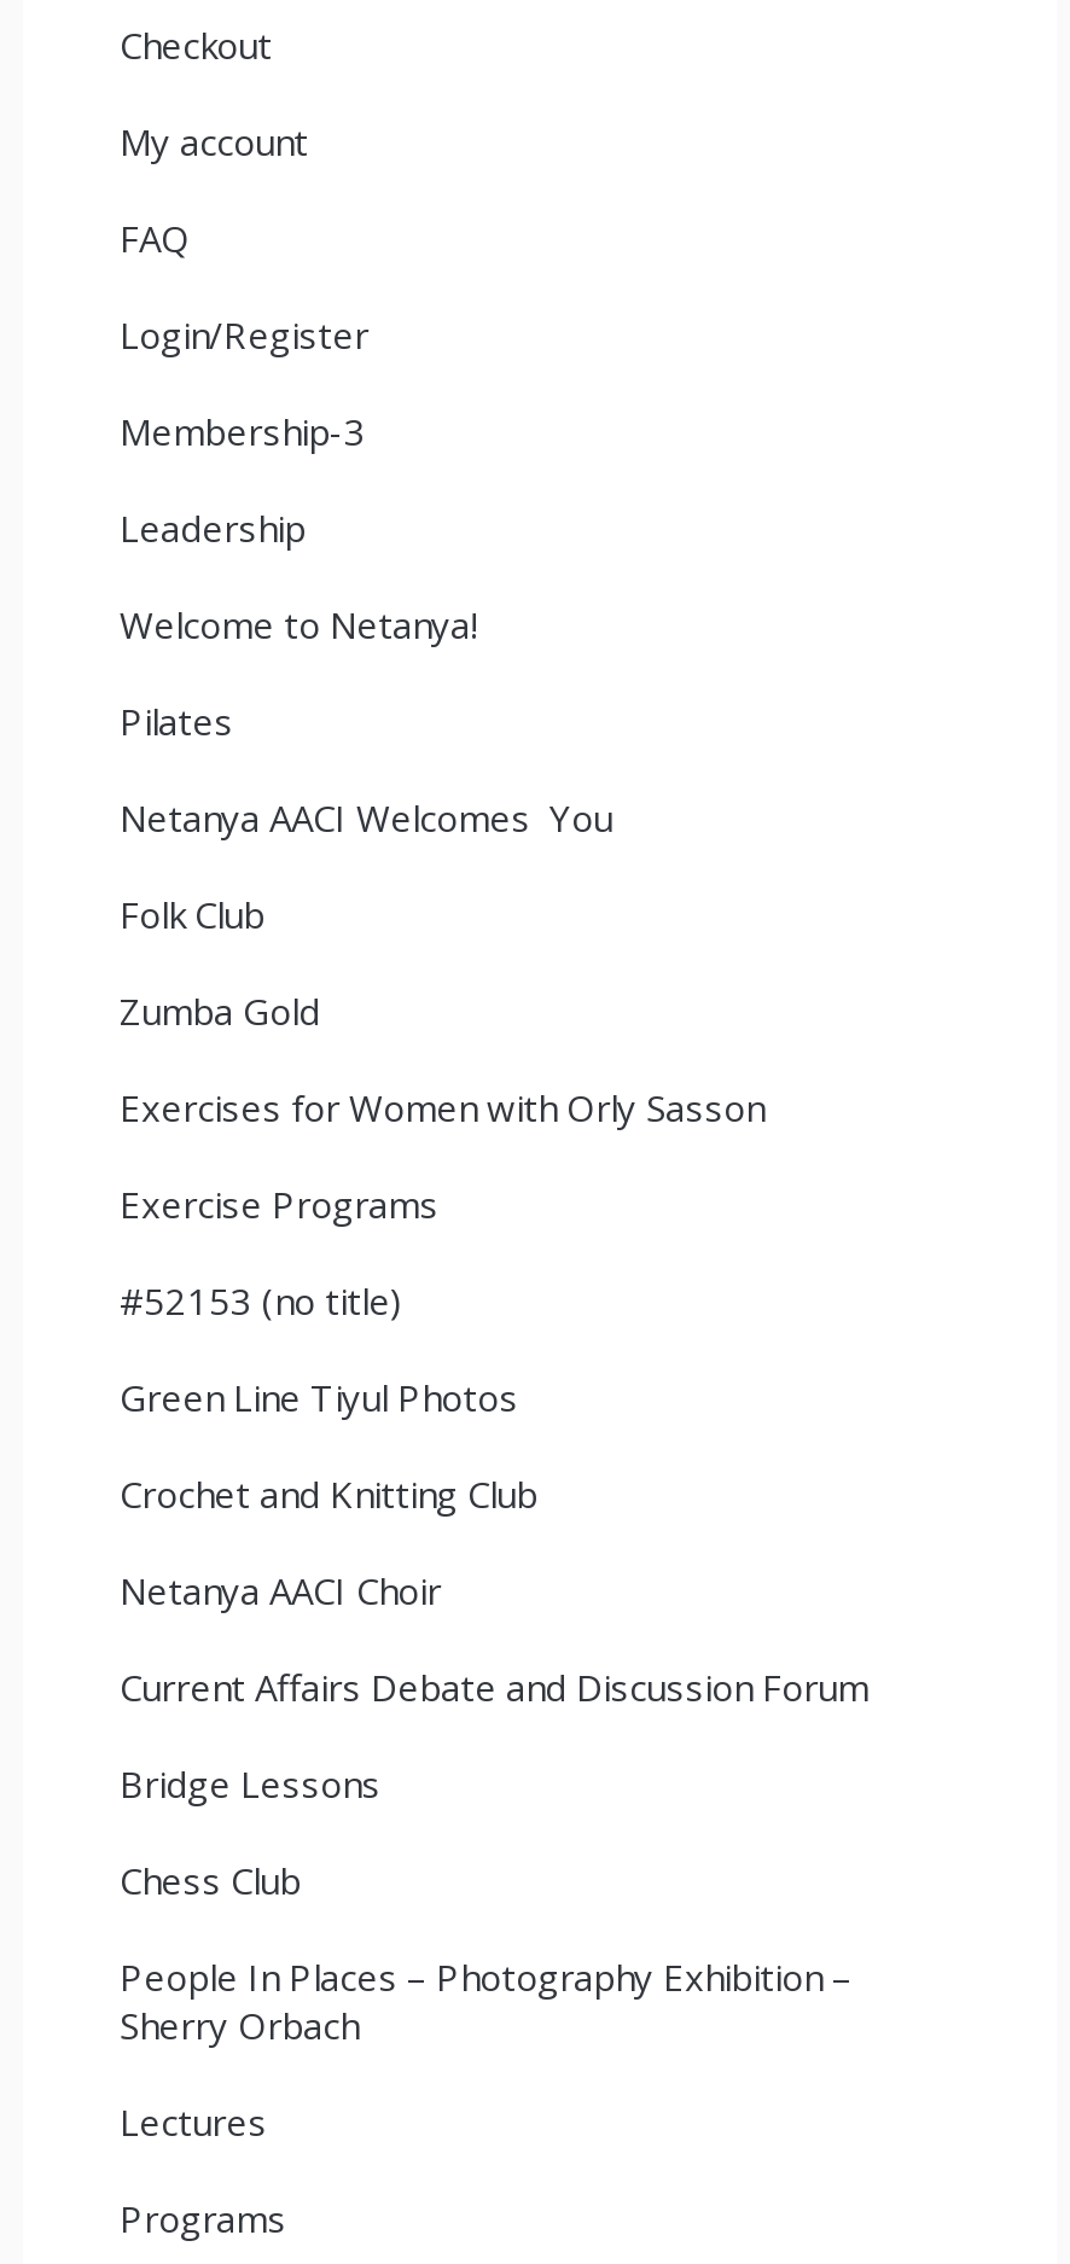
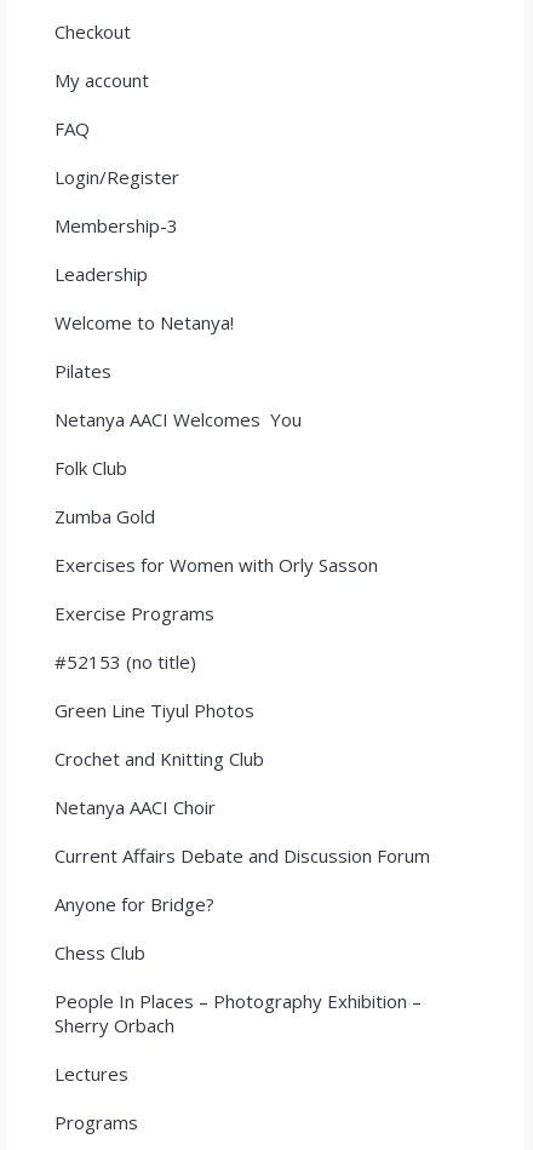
[120,1759,380,1808] Bridge Lessons -> [55,892,214,916] Anyone for Bridge?

